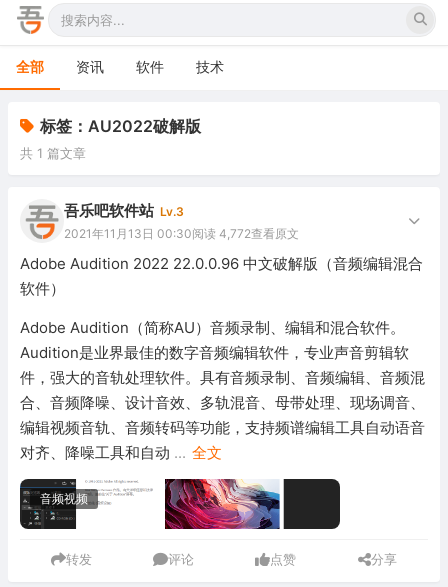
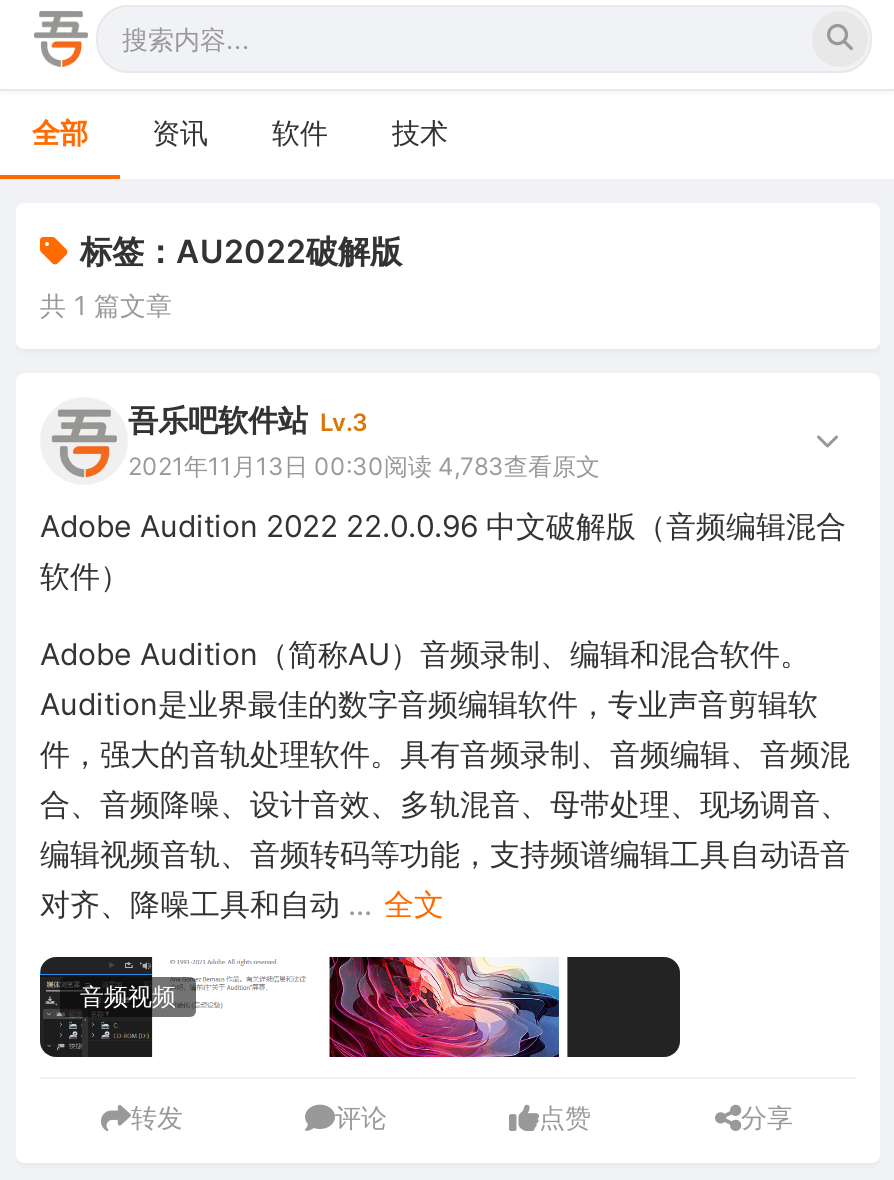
[64,226,299,241] 2021年11月13日 00:30阅读 4,772查看原文 -> [128,451,600,481] 2021年11月13日 00:30阅读 4,783查看原文

